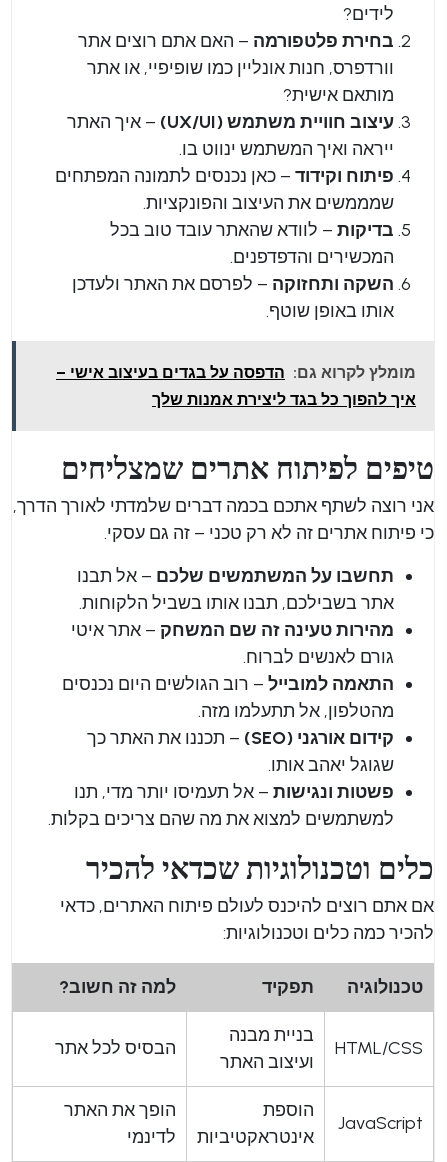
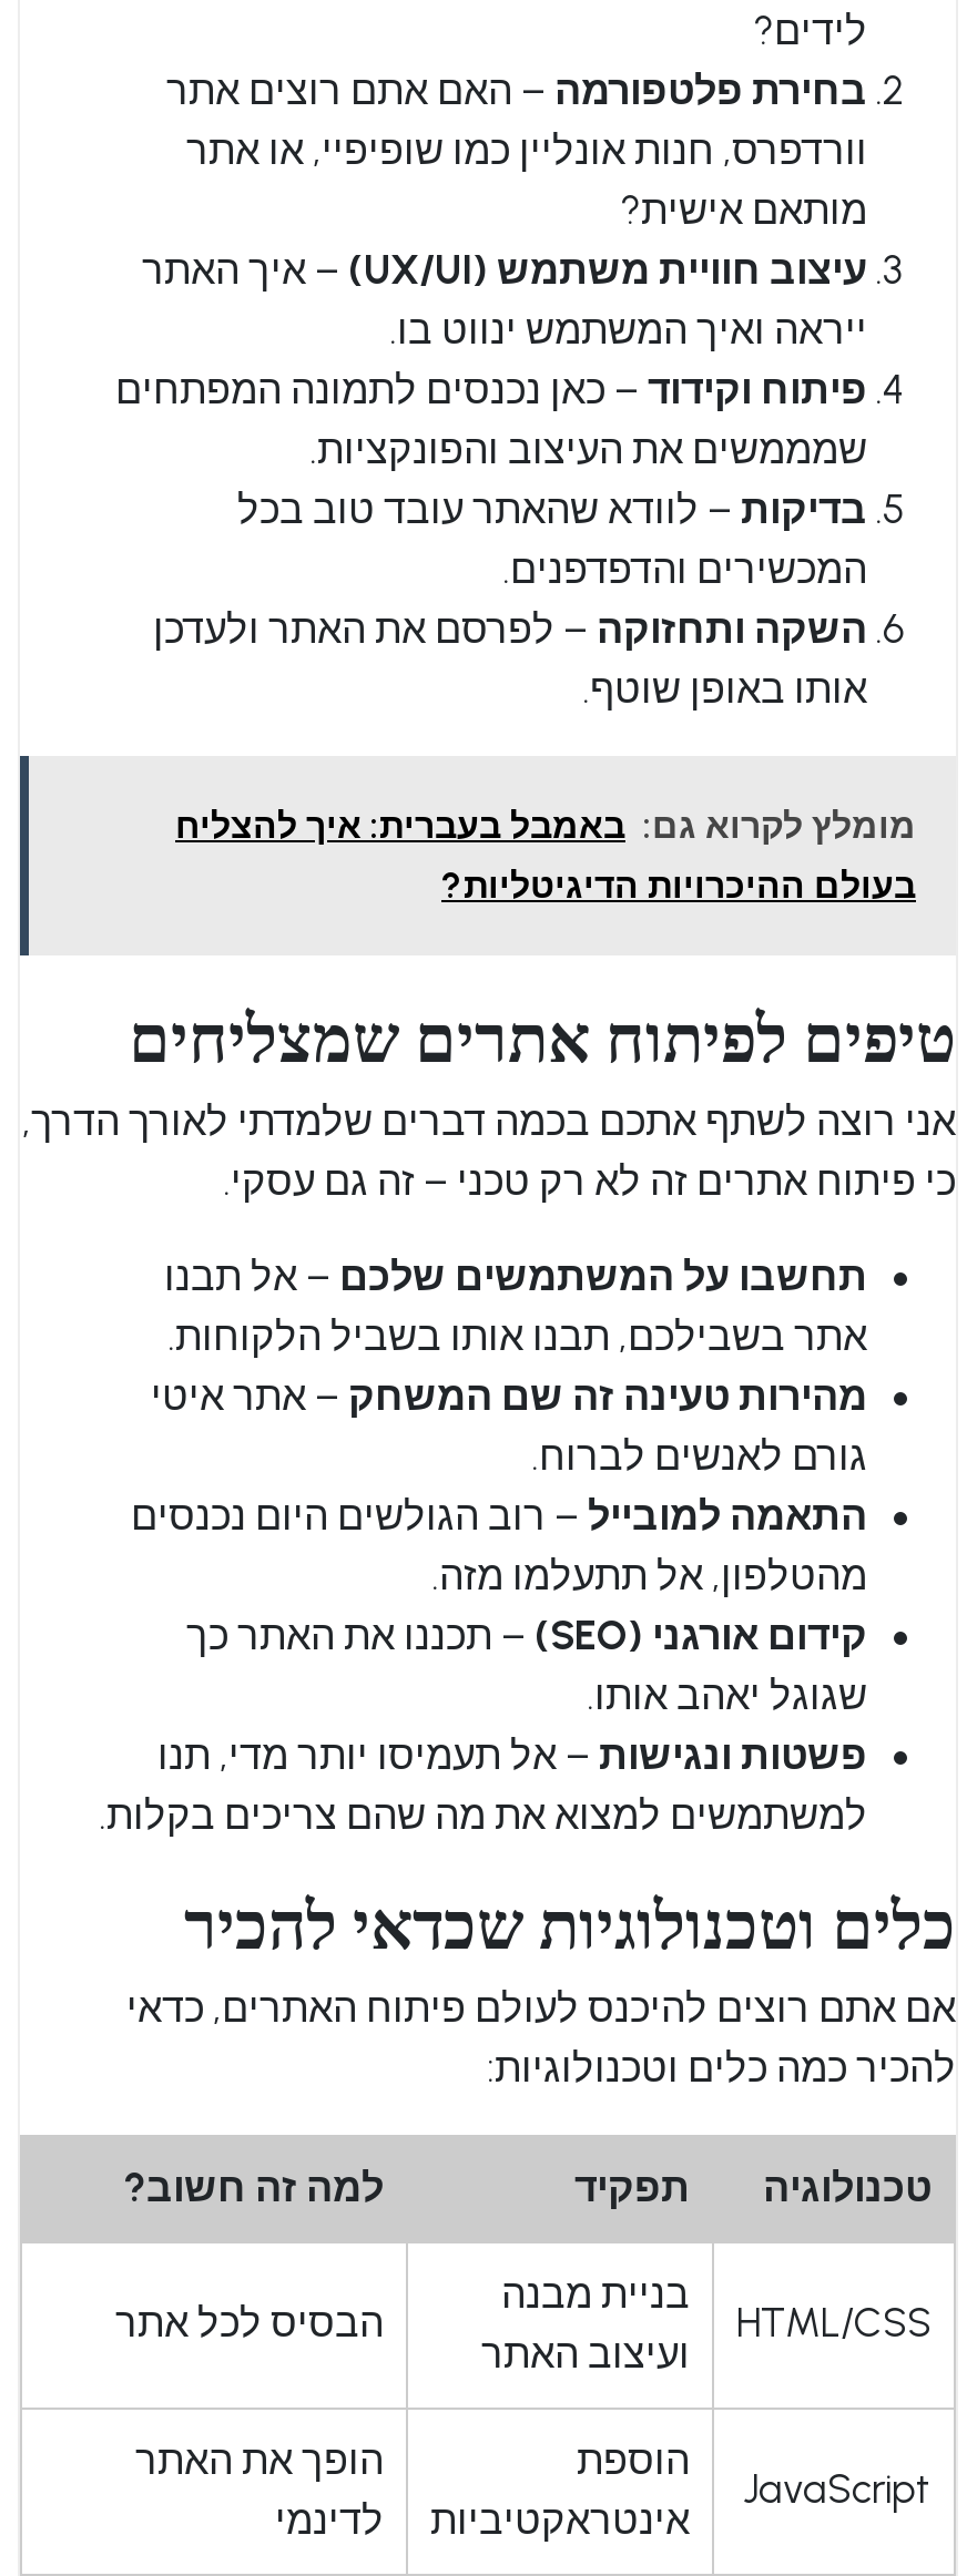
[56,363,416,409] מומלץ לקרוא גם: הדפסה על בגדים בעיצוב אישי – | איך להפוך כל בגד ליצירת אמנות שלך -> [175,805,916,907] מומלץ לקרוא גם: באמבל בעברית: איך להצליח | בעולם ההיכרויות הדיגיטליות?

